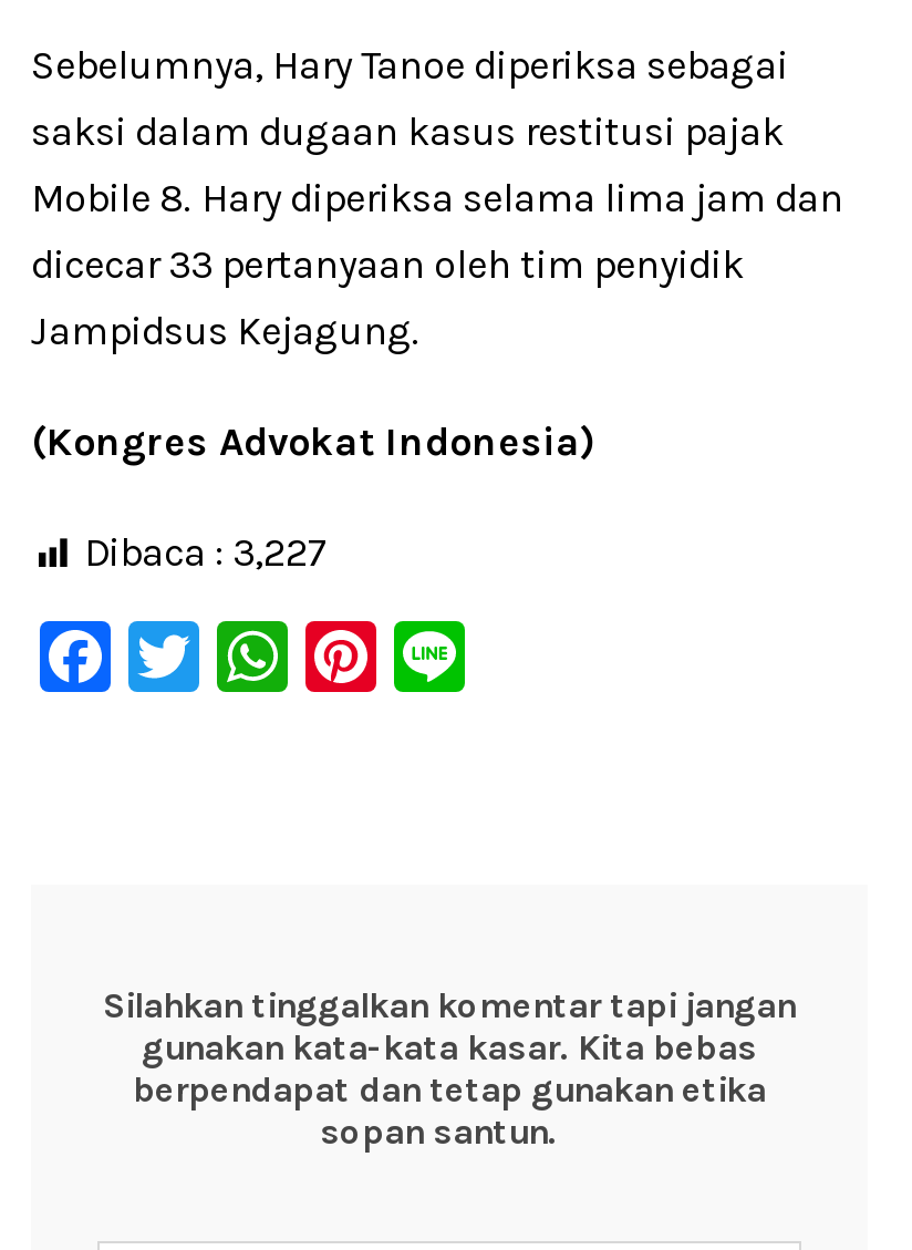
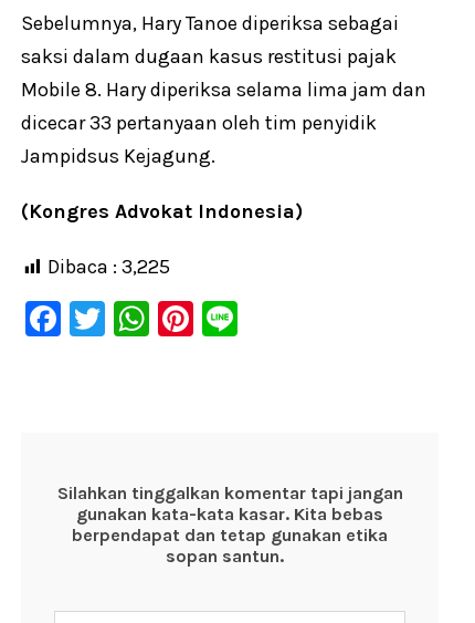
[84,529,330,578] Dibaca : 3,227 -> [47,255,170,279] Dibaca : 3,225

